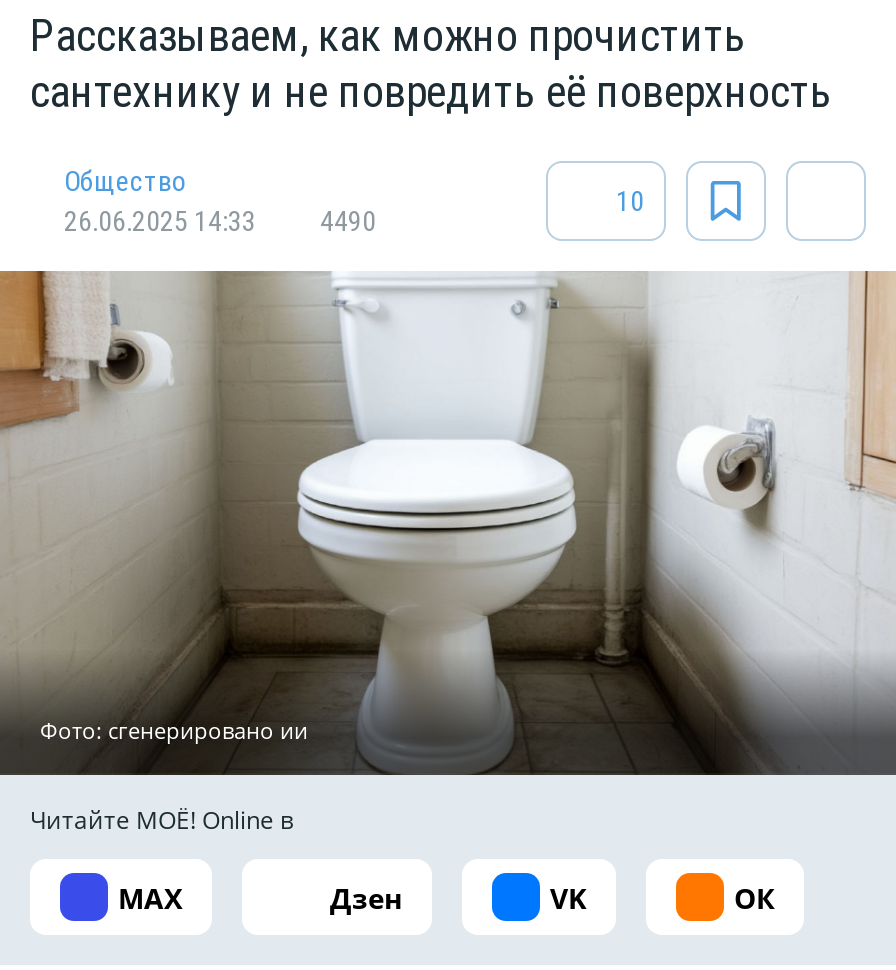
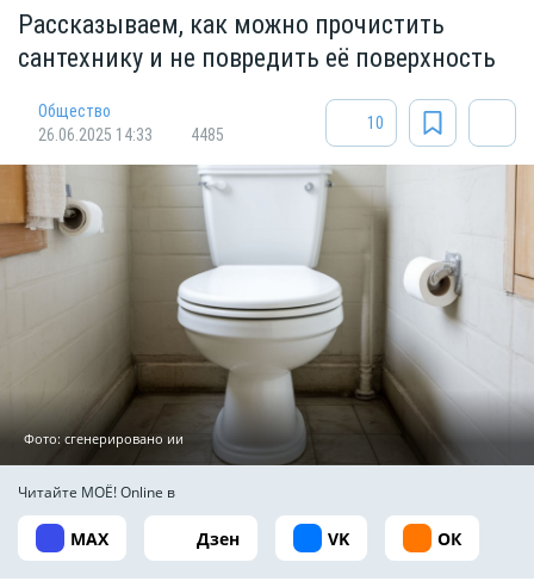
[64,206,376,238] 26.06.2025 14:33 4490 -> [38,126,224,145] 26.06.2025 14:33 4485

